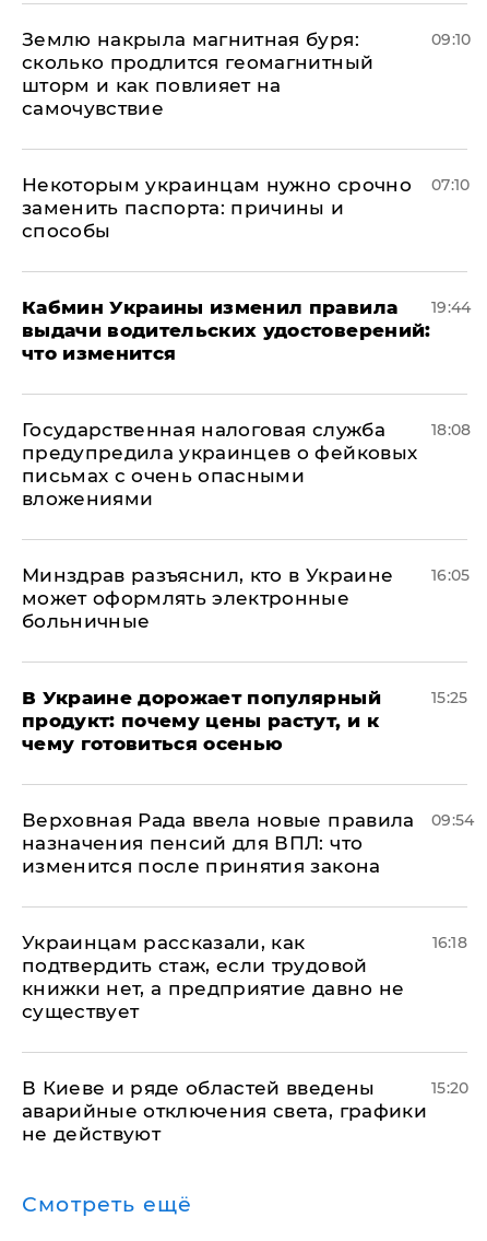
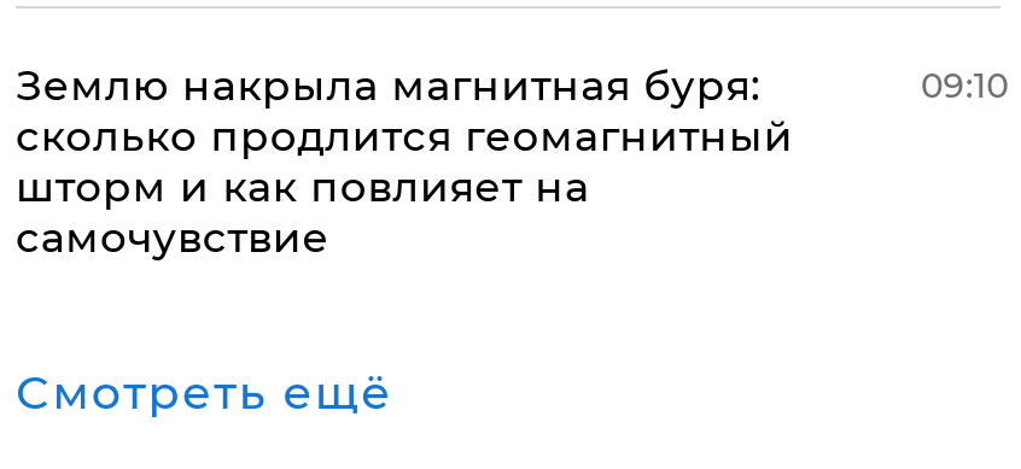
[22,174,412,242] Некоторым украинцам нужно срочно | заменить паспорта: причины и | способы -> none
[431,175,470,195] 07:10 -> none
[22,296,431,364] Кабмин Украины изменил правила | выдачи водительских удостоверений: | что изменится -> none
[431,297,471,317] 19:44 -> none
[22,419,417,510] Государственная налоговая служба | предупредила украинцев о фейковых | письмах с очень опасными | вложениями -> none
[431,420,471,440] 18:08 -> none
[22,564,393,632] Минздрав разъяснил, кто в Украине | может оформлять электронные | больничные -> none
[431,565,470,585] 16:05 -> none
[22,687,381,754] В Украине дорожает популярный | продукт: почему цены растут, и к | чему готовиться осенью -> none
[431,688,468,707] 15:25 -> none
[22,809,414,877] Верховная Рада ввела новые правила | назначения пенсий для ВПЛ: что | изменится после принятия закона -> none
[431,810,474,830] 09:54 -> none
[22,932,405,1022] Украинцам рассказали, как | подтвердить стаж, если трудовой | книжки нет, а предприятие давно не | существует -> none
[432,933,467,952] 16:18 -> none
[22,1077,427,1145] В Киеве и ряде областей введены | аварийные отключения света, графики | не действуют -> none
[431,1078,469,1098] 15:20 -> none

